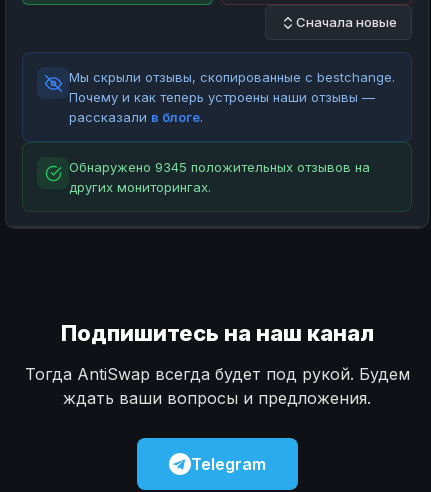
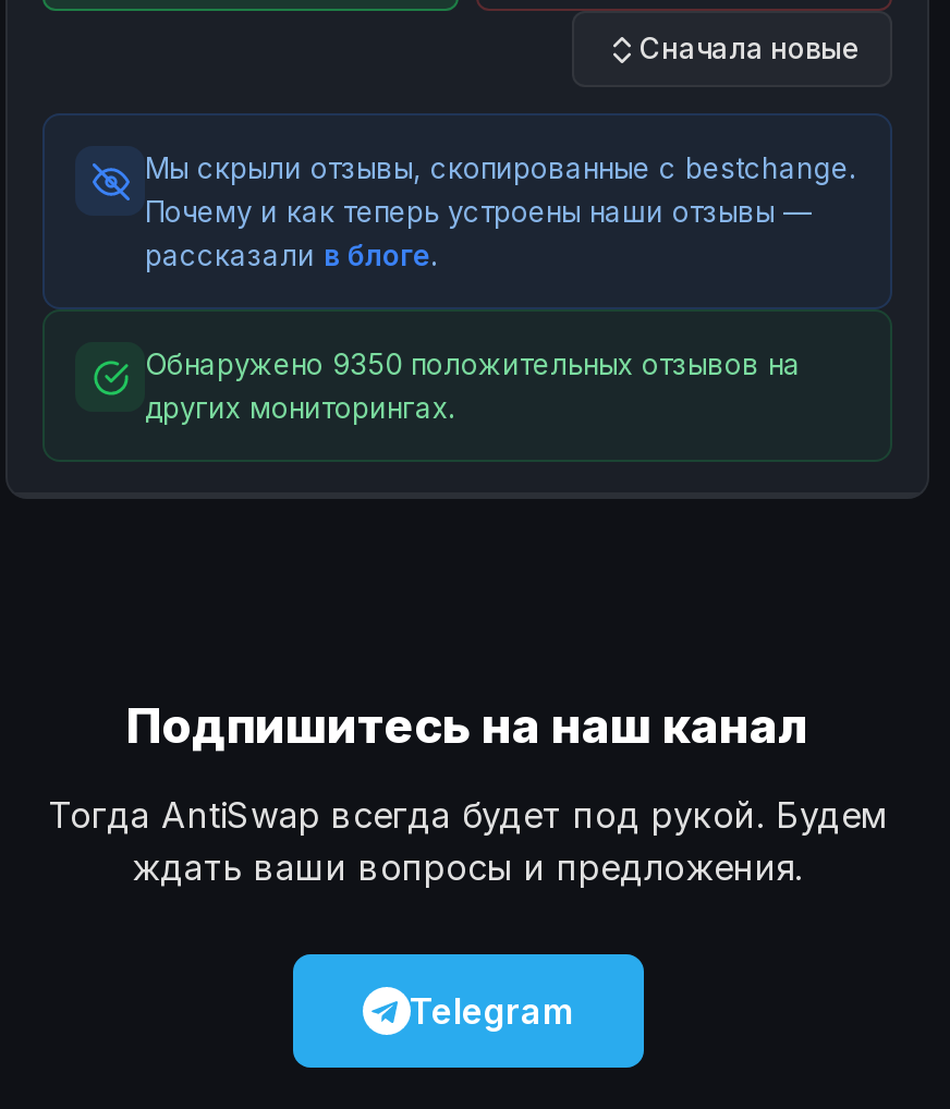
[69,159,370,175] Обнаружено 9345 положительных отзывов на -> [145,346,801,381] Обнаружено 9350 положительных отзывов на

